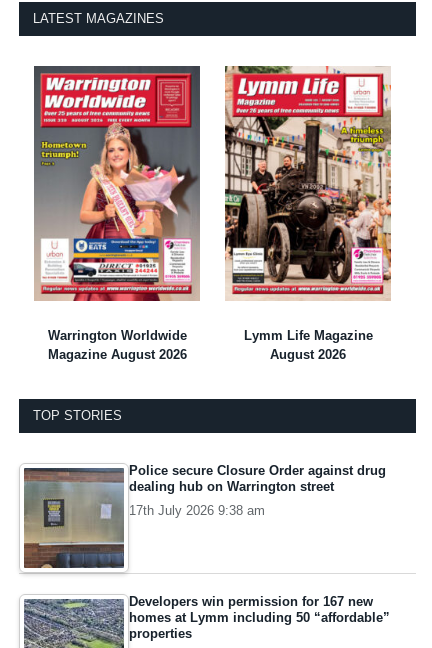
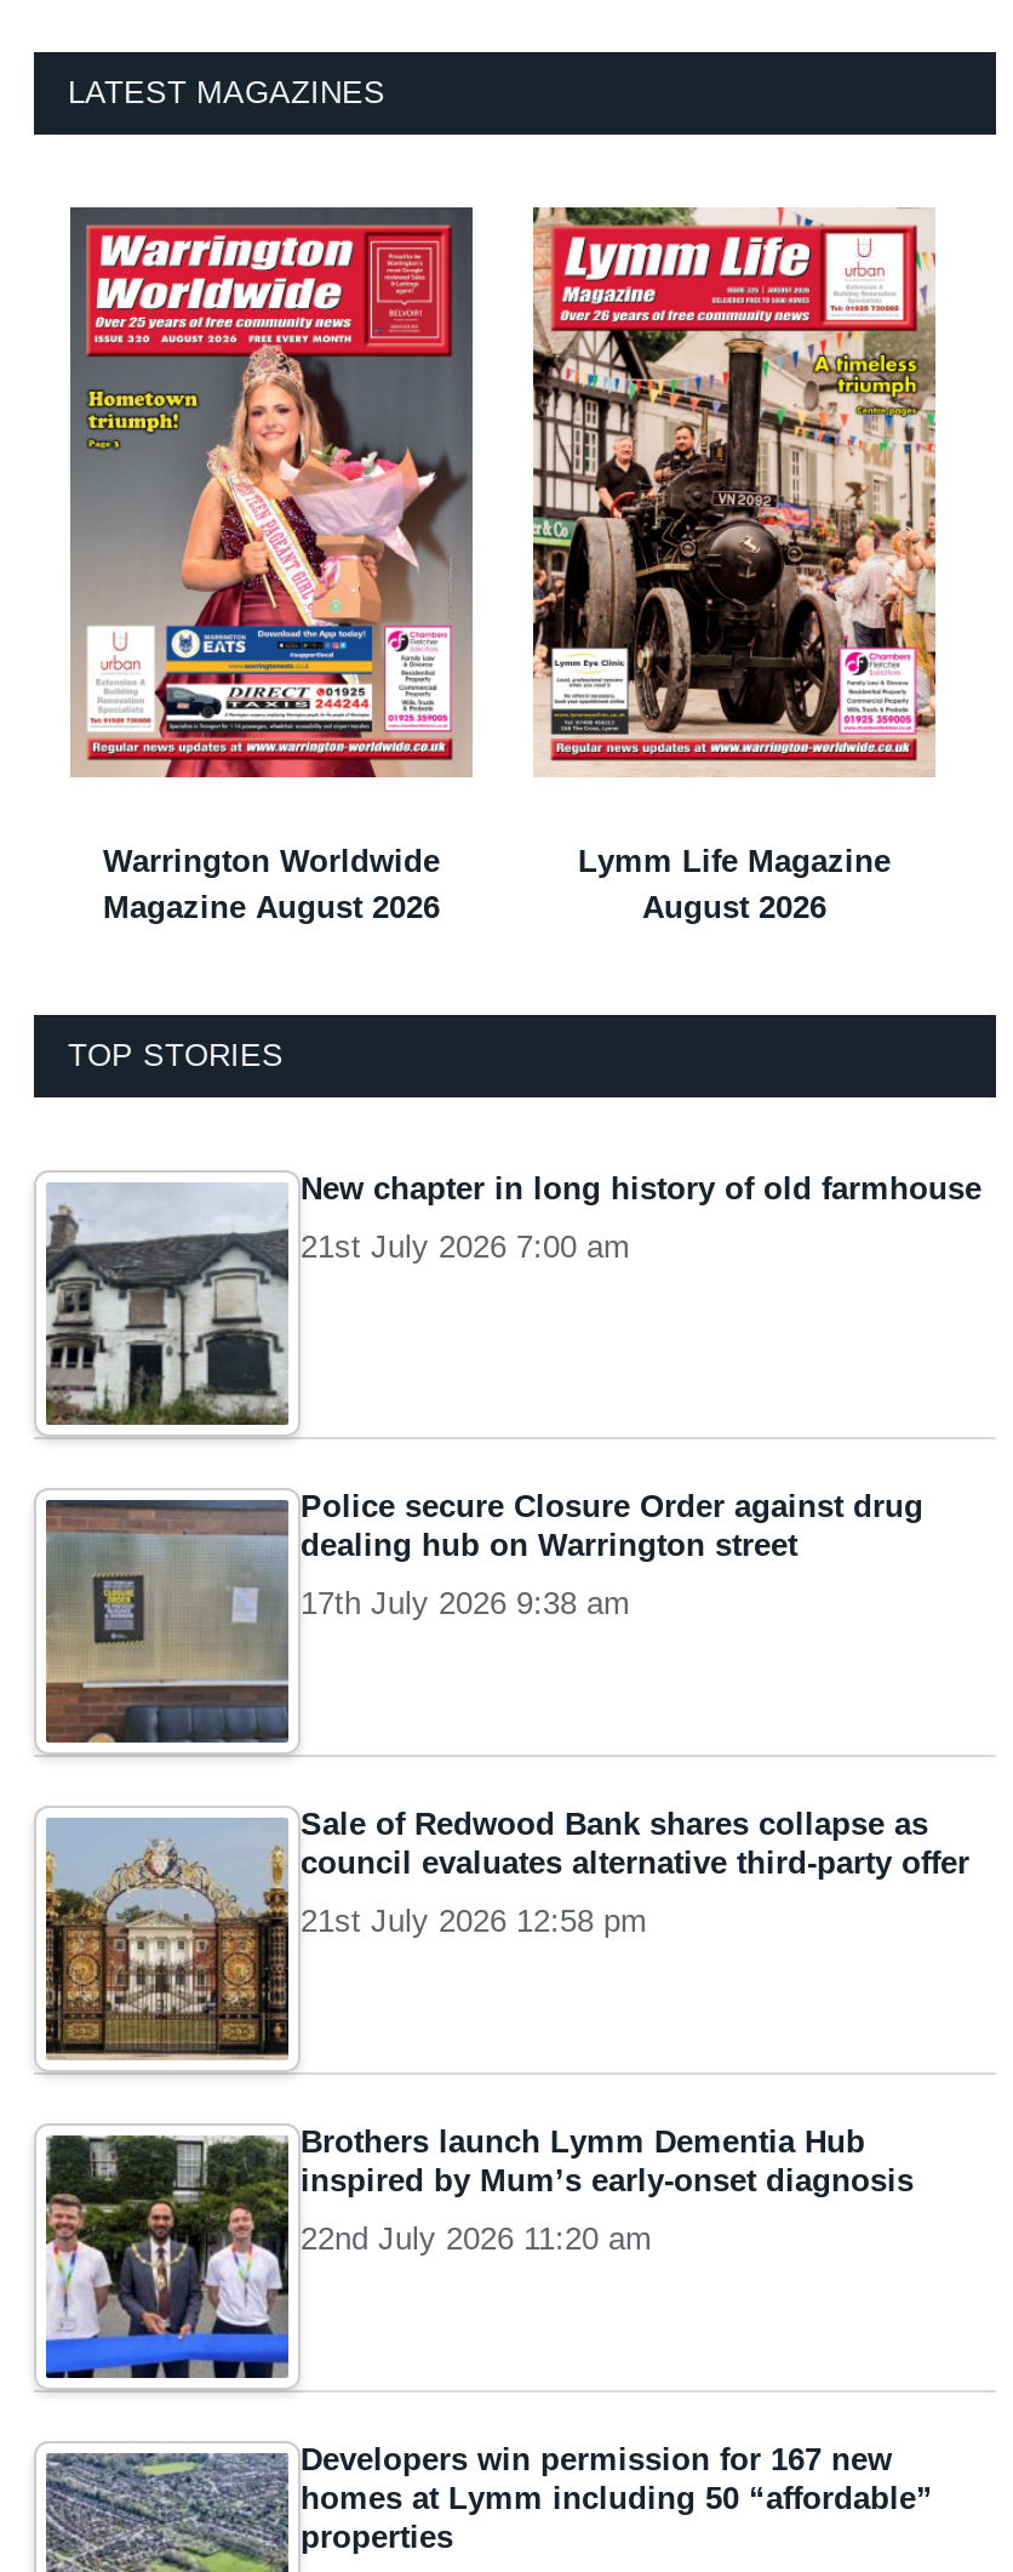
none -> [46,1169,981,1427] [image] | New chapter in long history of old farmhouse | 21st July 2026 7:00 am
none -> [44,1805,969,2077] [image] | Sale of Redwood Bank shares collapse as | council evaluates alternative third-party offer | 21st July 2026 12:58 pm
none -> [44,2122,914,2380] [image] | Brothers launch Lymm Dementia Hub | inspired by Mum’s early-onset diagnosis | 22nd July 2026 11:20 am

